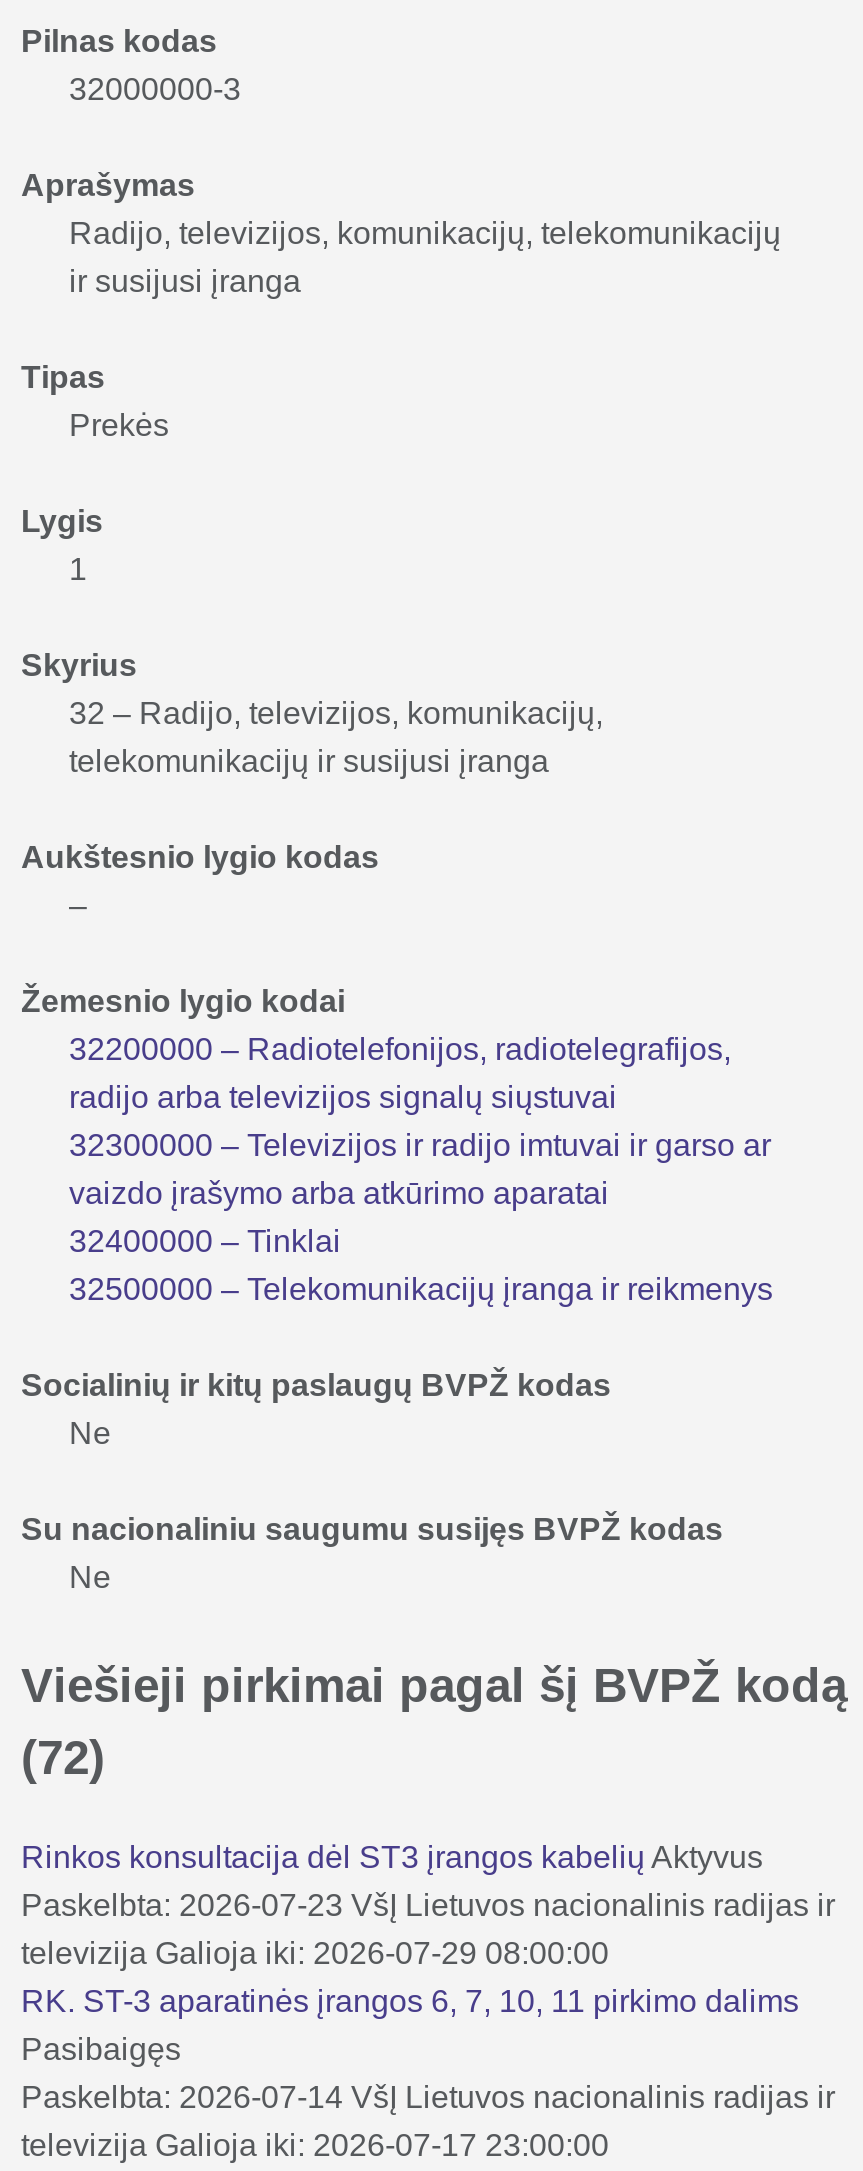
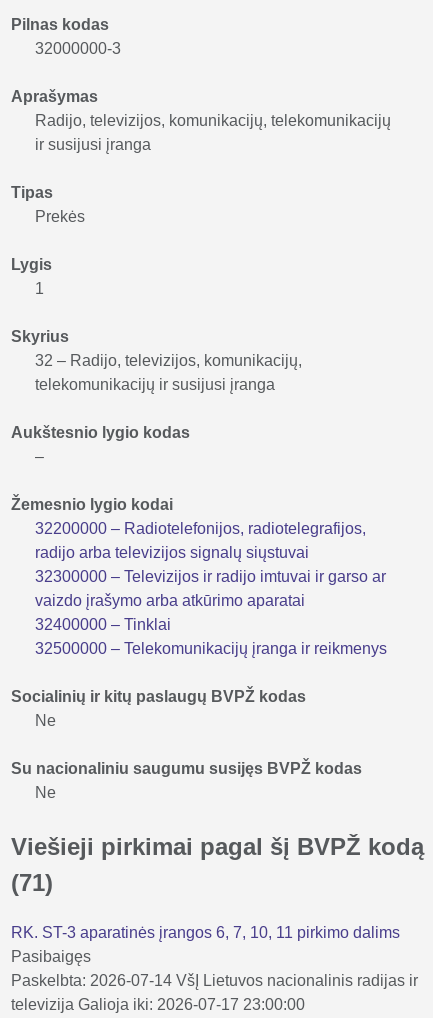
[21,1730,835,1969] (72) | Rinkos konsultacija dėl ST3 įrangos kabelių Aktyvus | Paskelbta: 2026-07-23 VšĮ Lietuvos nacionalinis radijas ir | televizija Galioja iki: 2026-07-29 08:00:00 -> [11,869,53,896] (71)

